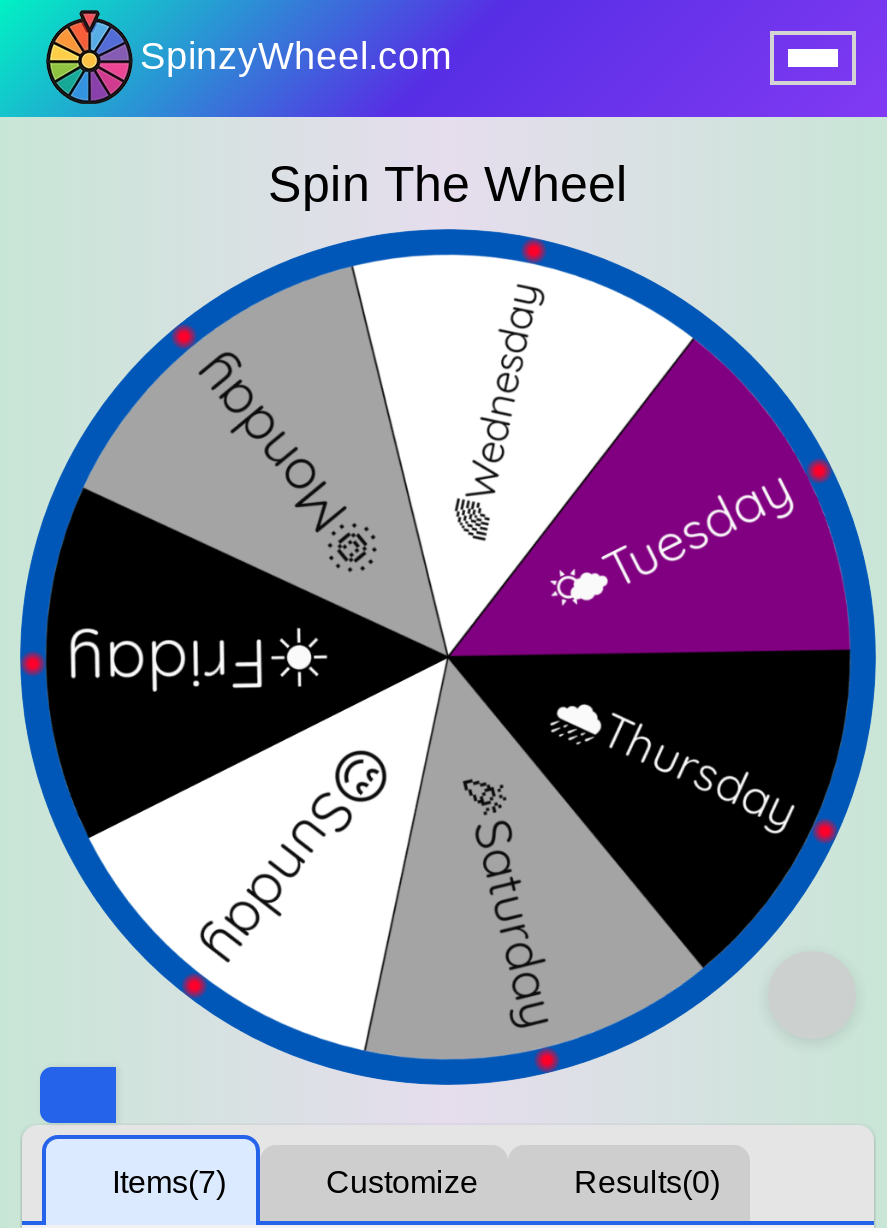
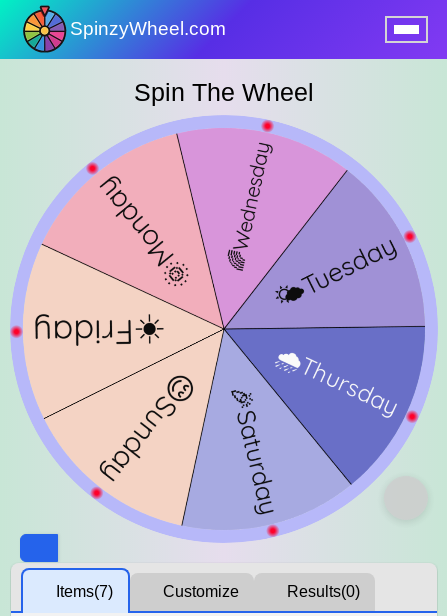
[18,227,878,1087] [image] -> [10,115,438,543] [image]

